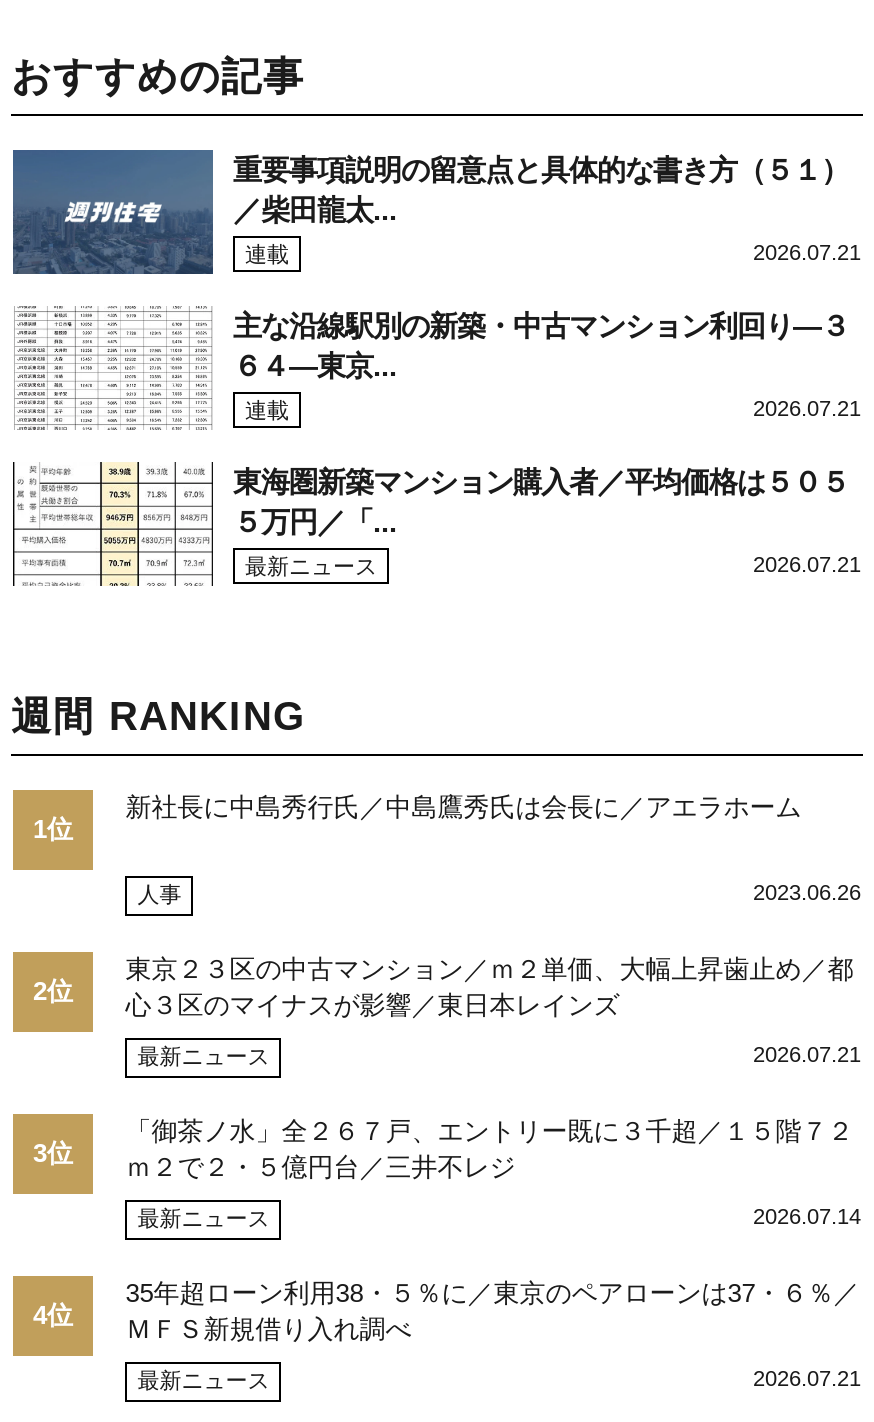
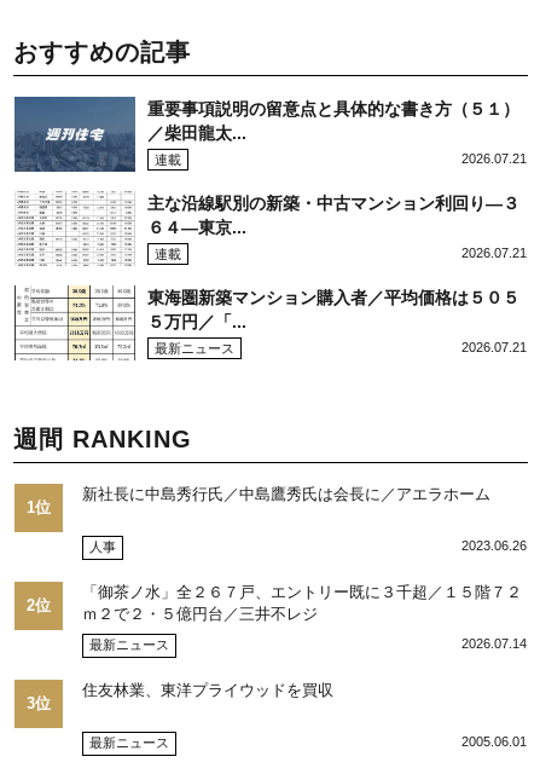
[33,954,861,1168] 東京２３区の中古マンション／ｍ２単価、大幅上昇歯止め／都 | 心３区のマイナスが影響／東日本レインズ | 最新ニュース | 2026.07.21 | 3位 -> none
[125,1278,859,1344] 35年超ローン利用38・５％に／東京のペアローンは37・６％／ | ＭＦＳ新規借り入れ調べ -> [82,681,334,699] 住友林業、東洋プライウッドを買収
[33,1300,73,1330] 4位 -> [27,694,51,712] 3位
[753,1366,861,1390] 2026.07.21 -> [461,734,527,749] 2005.06.01

